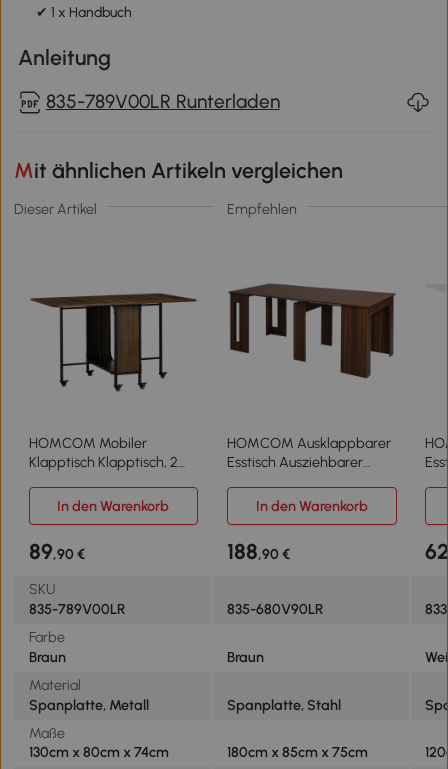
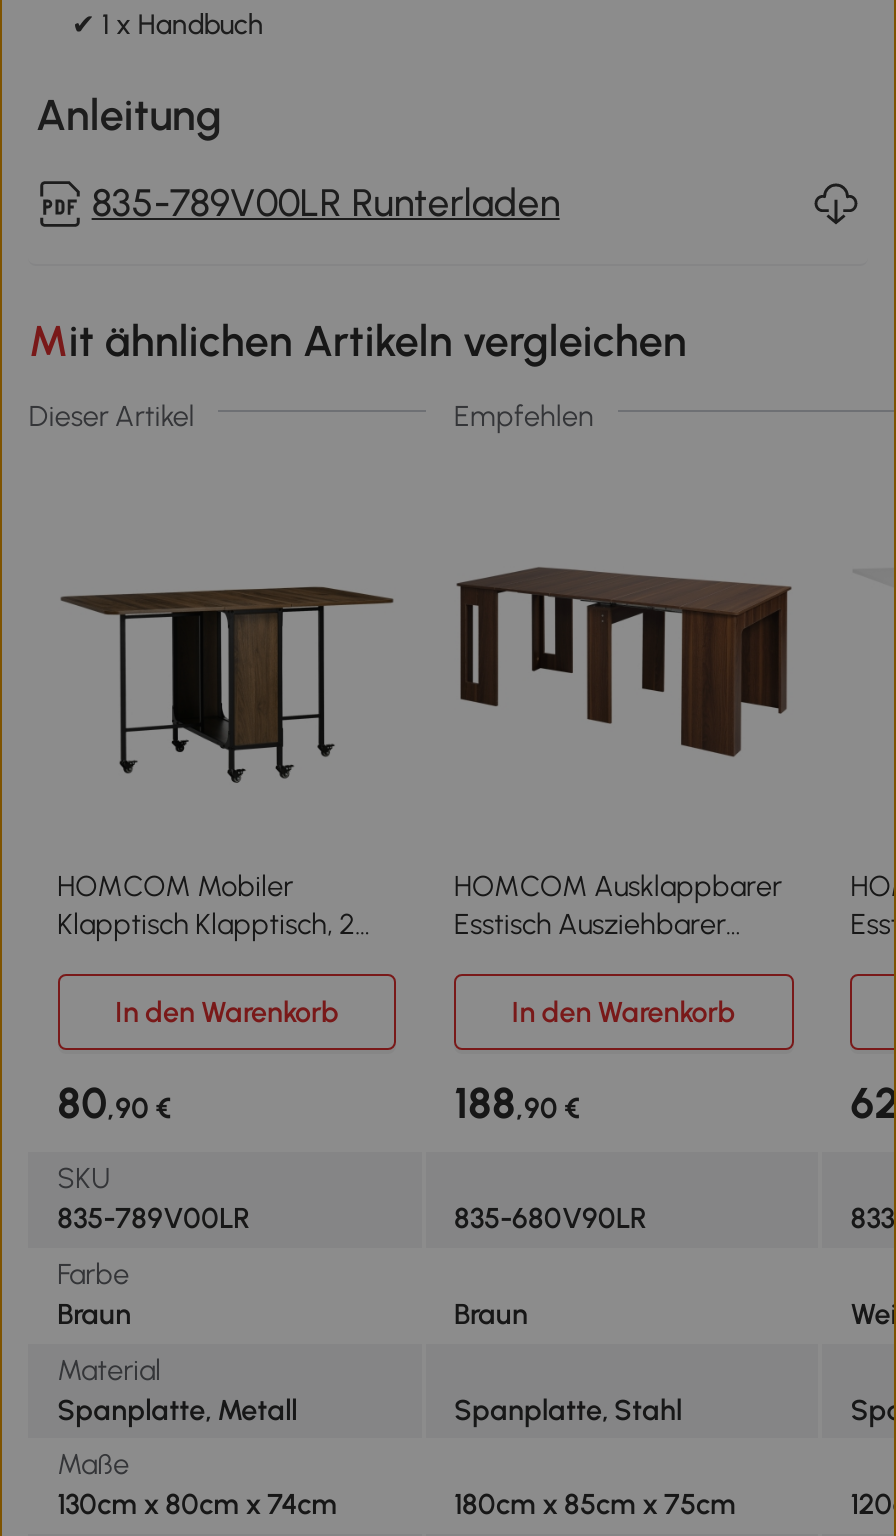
[29,539,85,564] 89,90 € -> [57,1079,171,1129] 80,90 €

